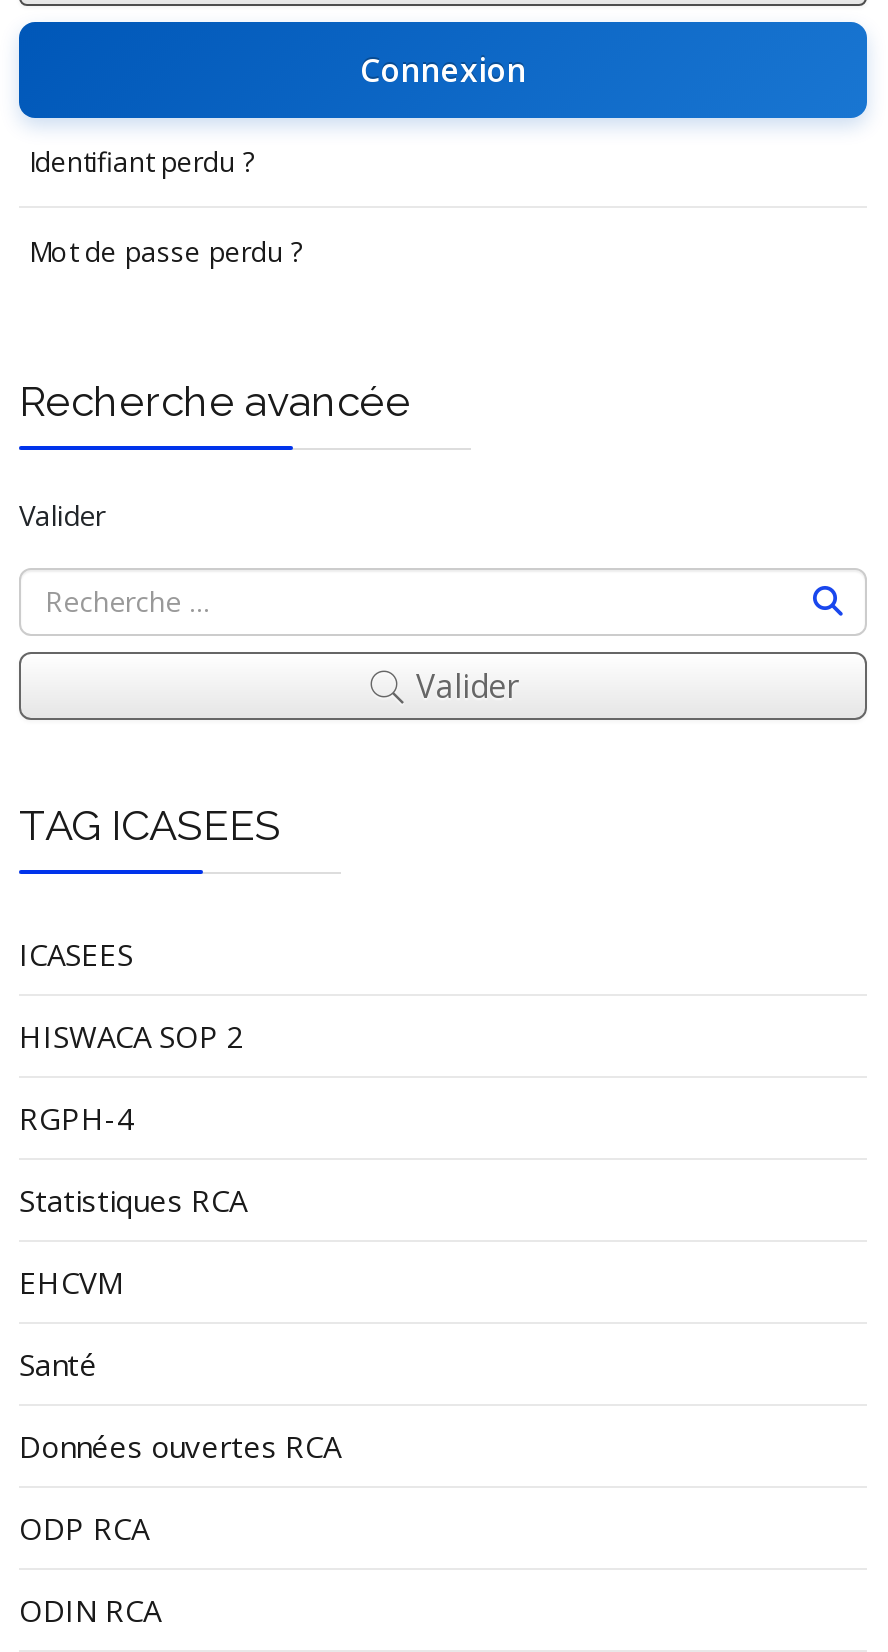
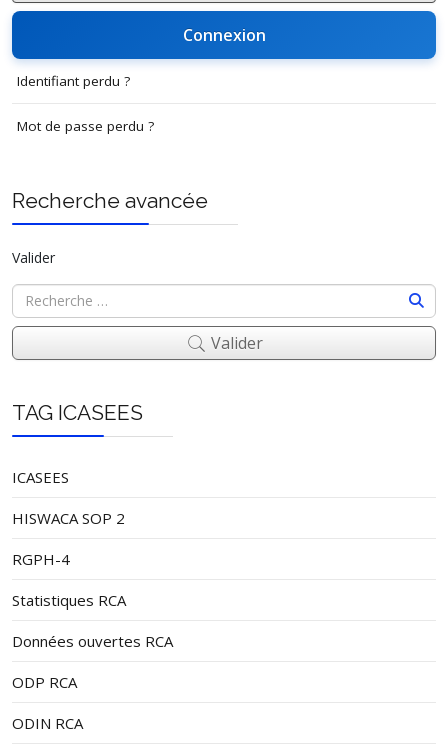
[19,1261,123,1383] EHCVM | Santé -> none

